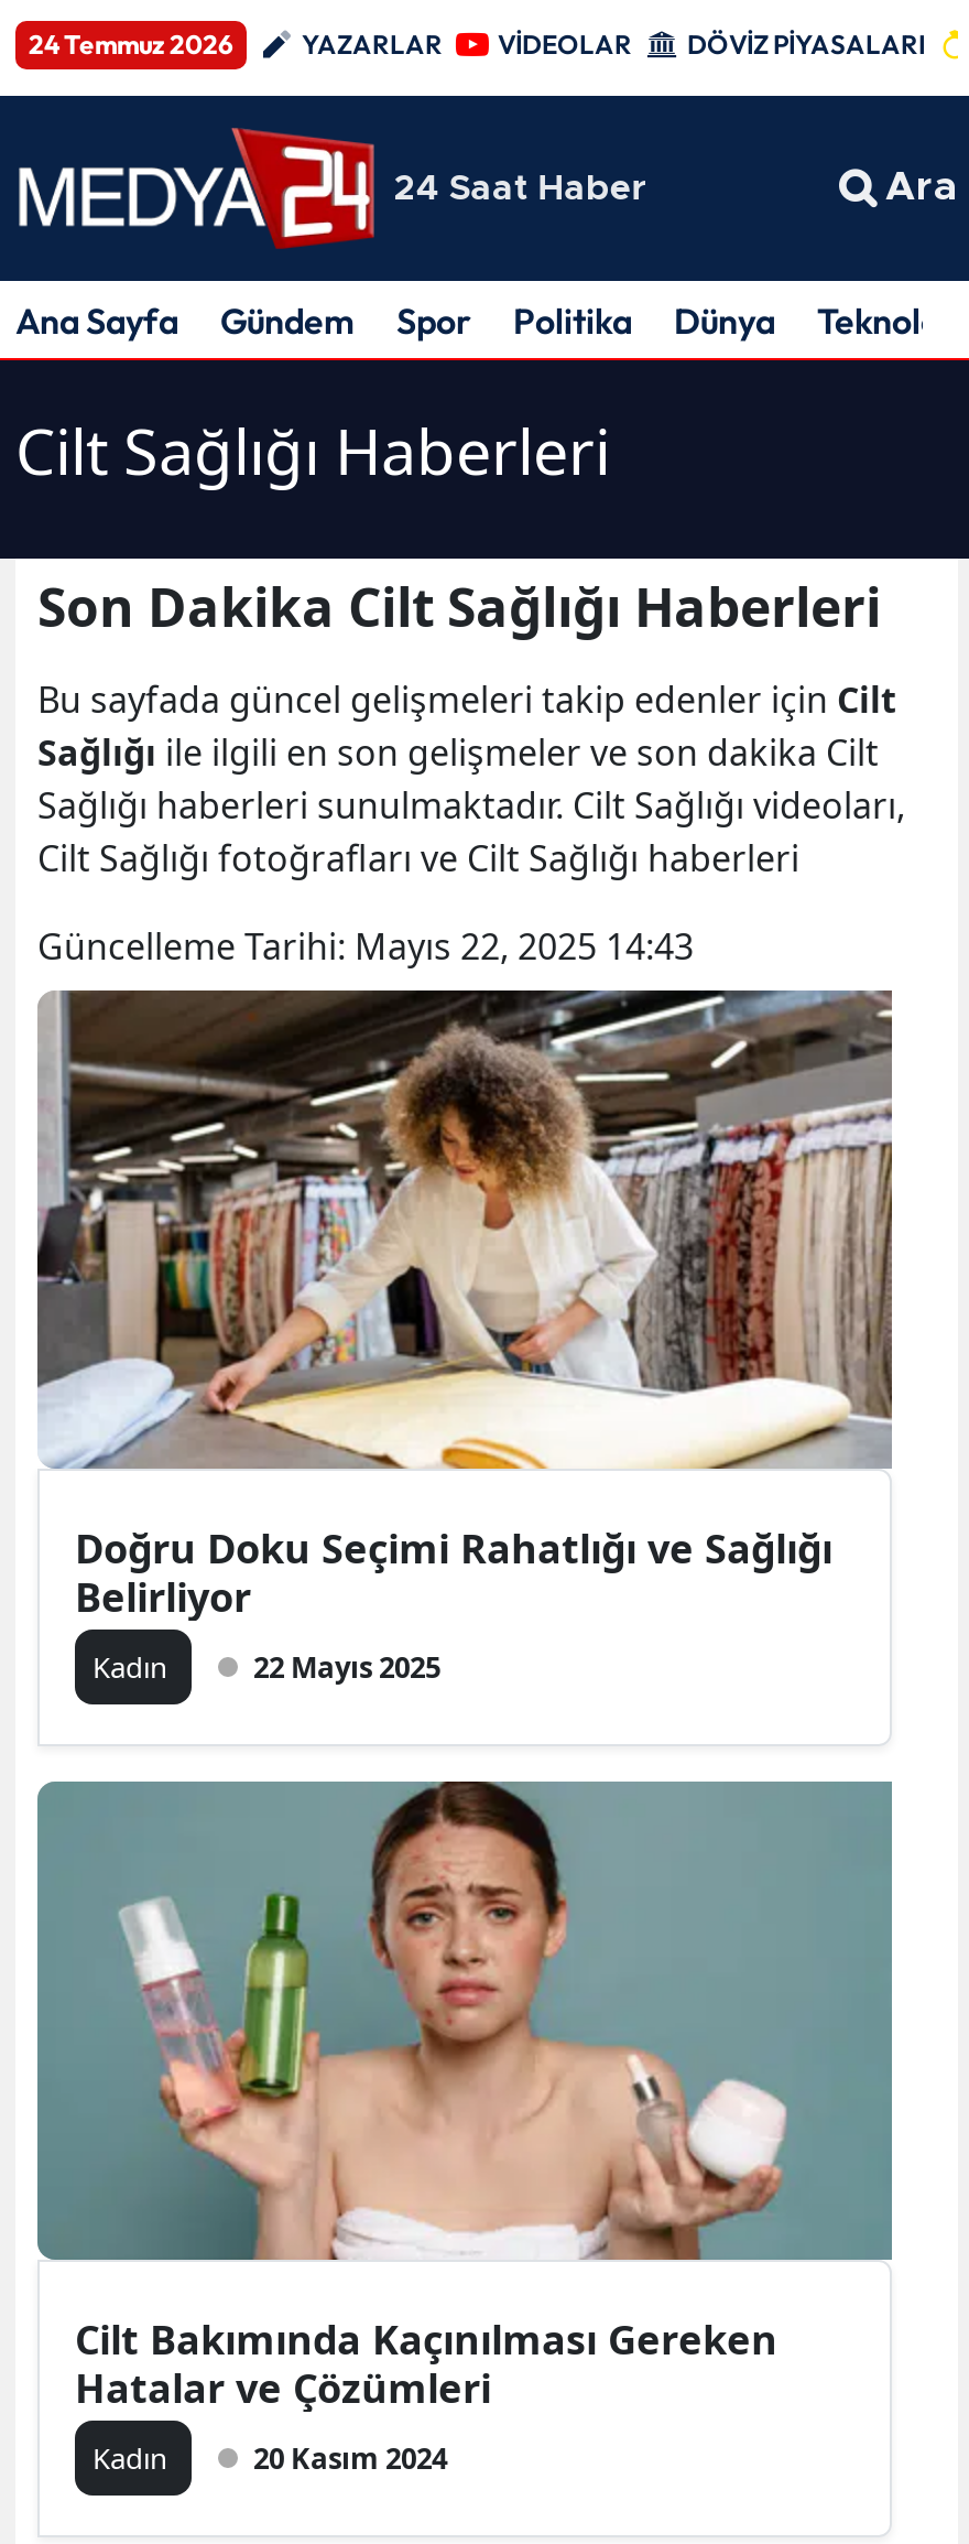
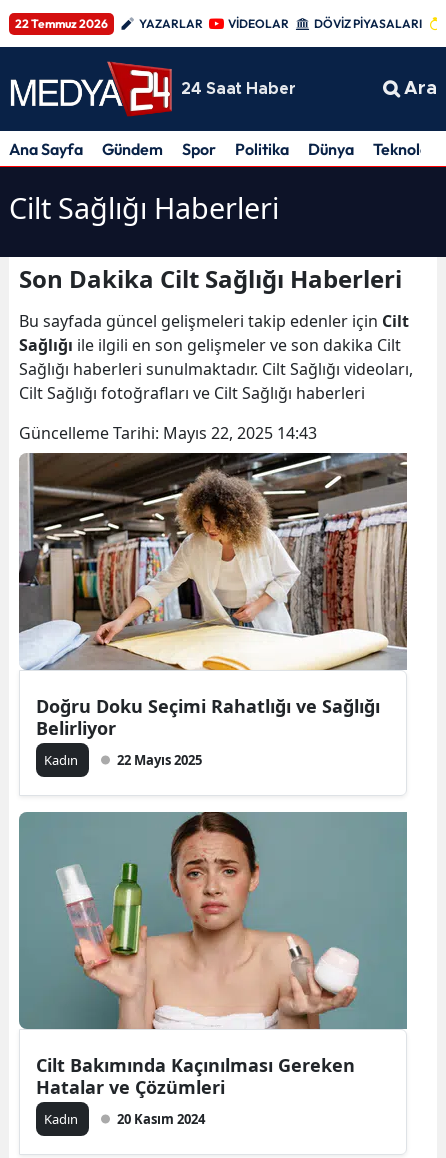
[29,26,233,59] 24 Temmuz 2026 -> [15,15,108,30] 22 Temmuz 2026

